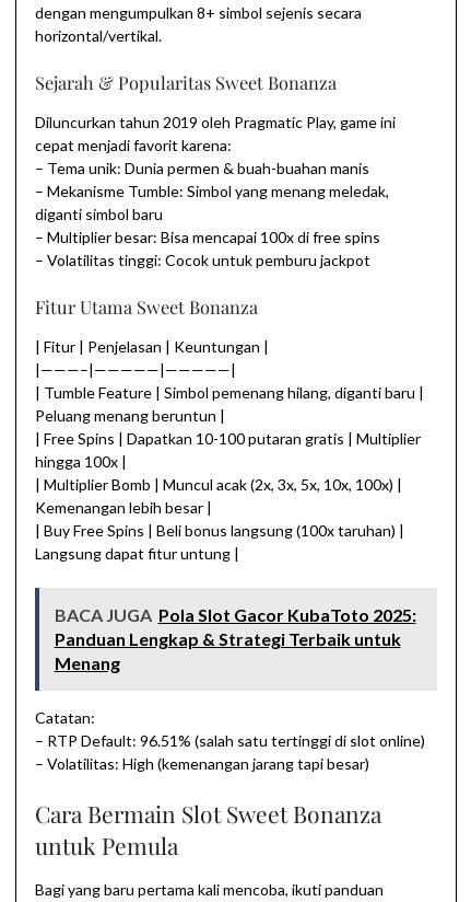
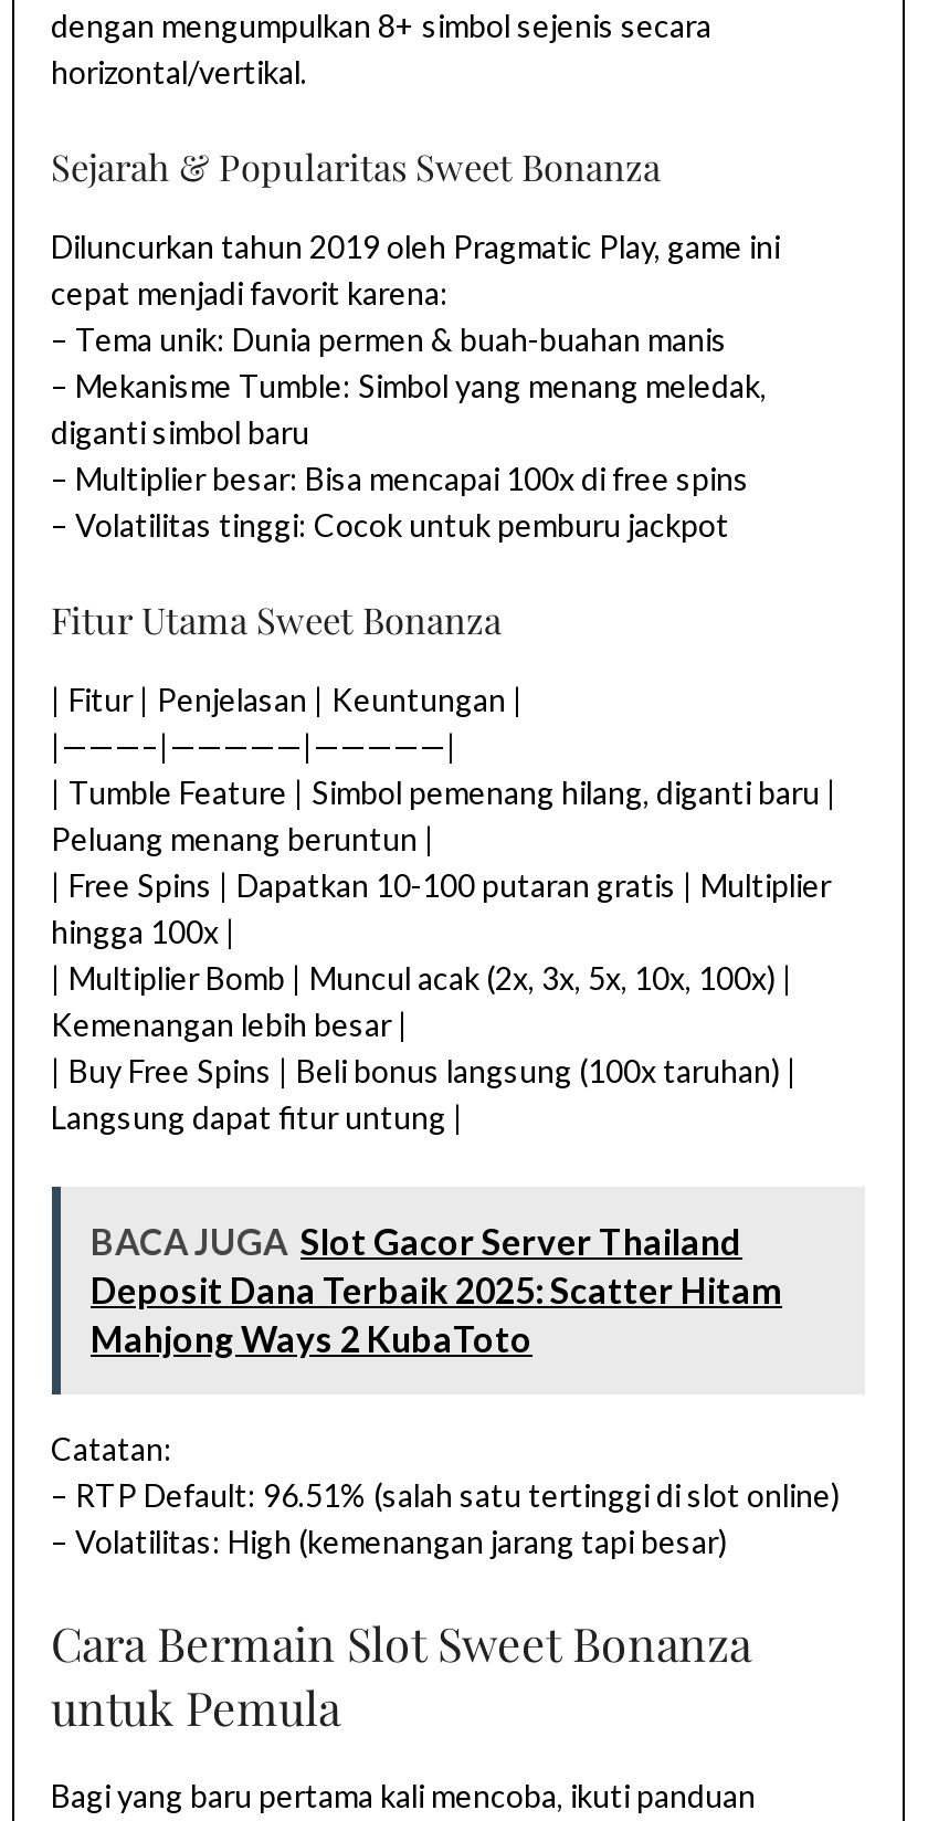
[54,604,416,673] BACA JUGA Pola Slot Gacor KubaToto 2025: | Panduan Lengkap & Strategi Terbaik untuk | Menang -> [91,1220,782,1359] BACA JUGA Slot Gacor Server Thailand | Deposit Dana Terbaik 2025: Scatter Hitam | Mahjong Ways 2 KubaToto

